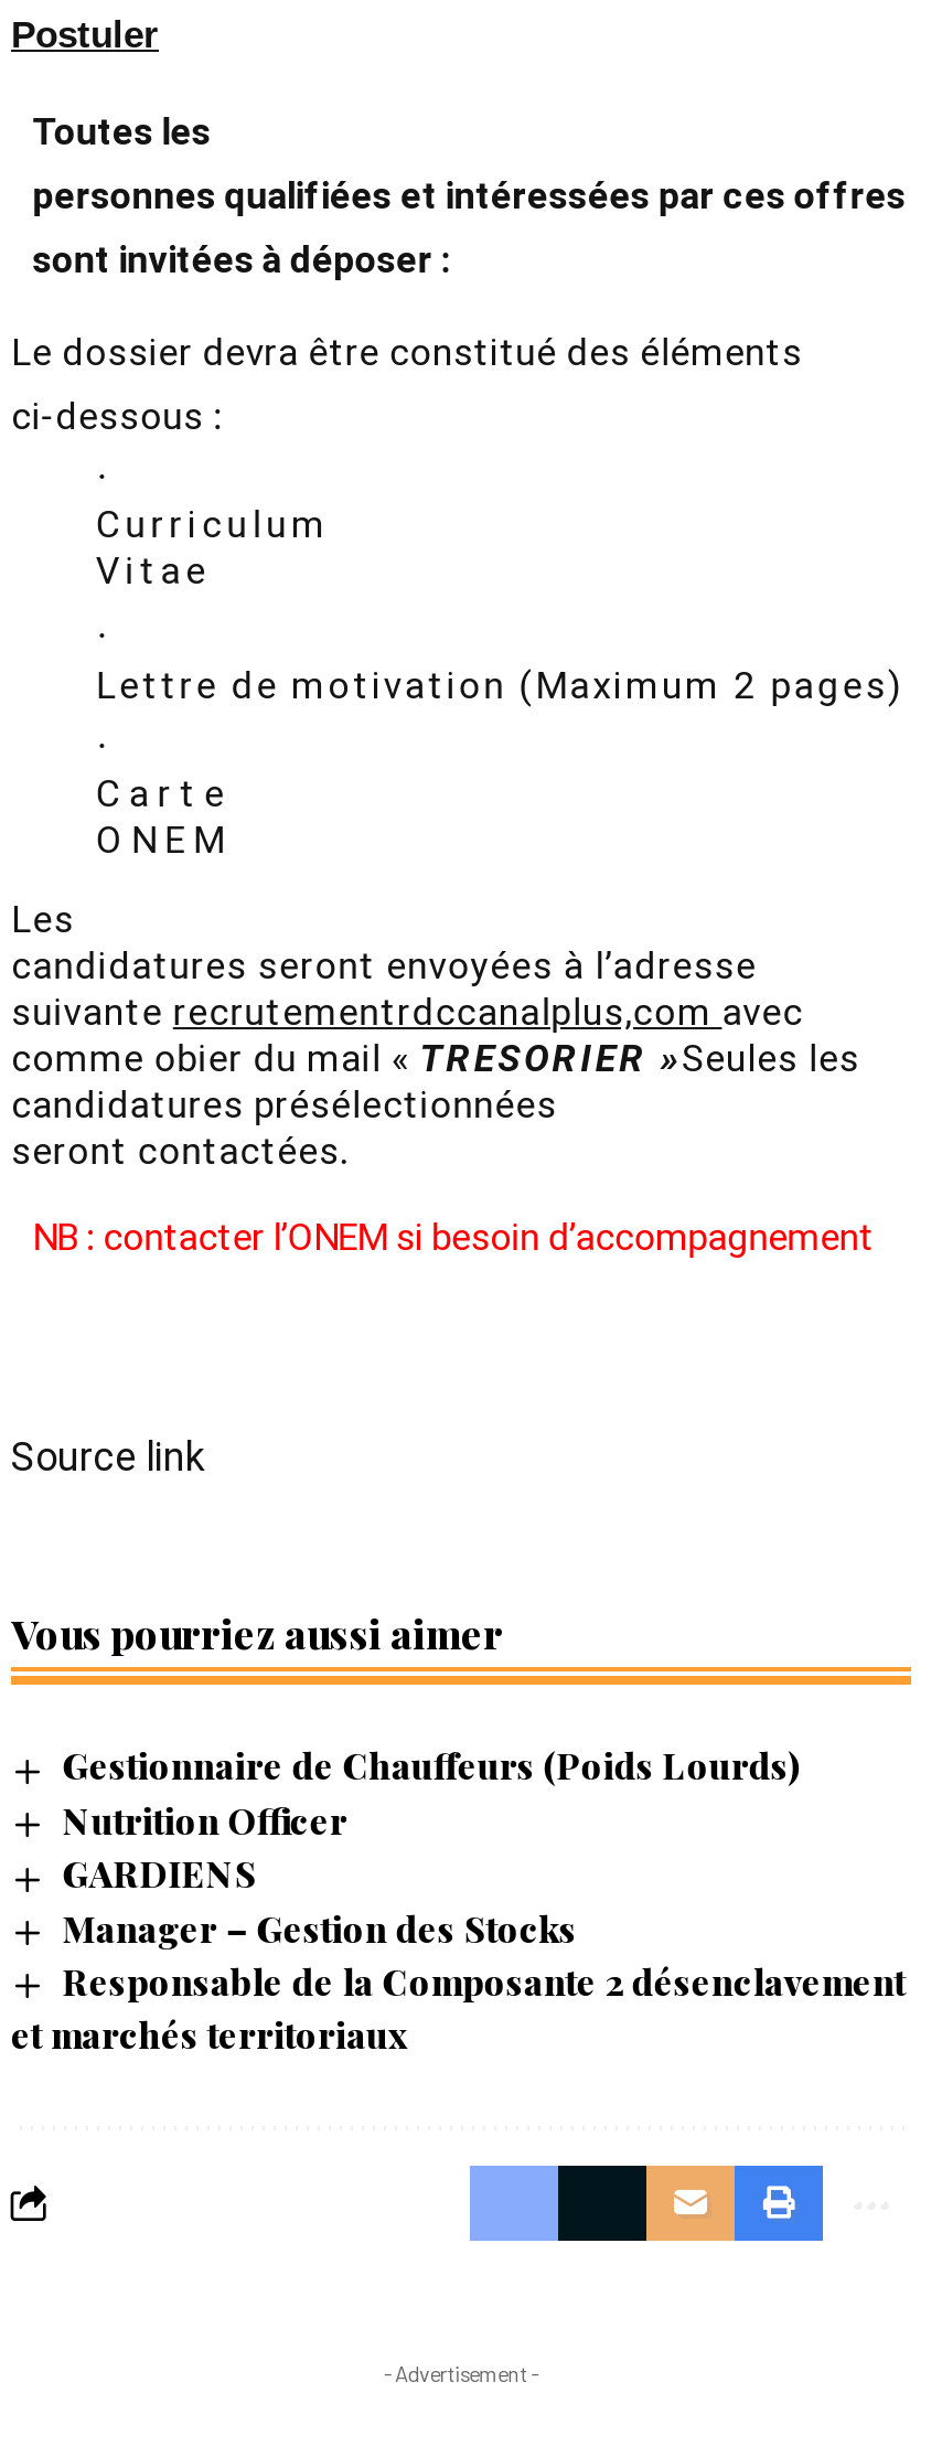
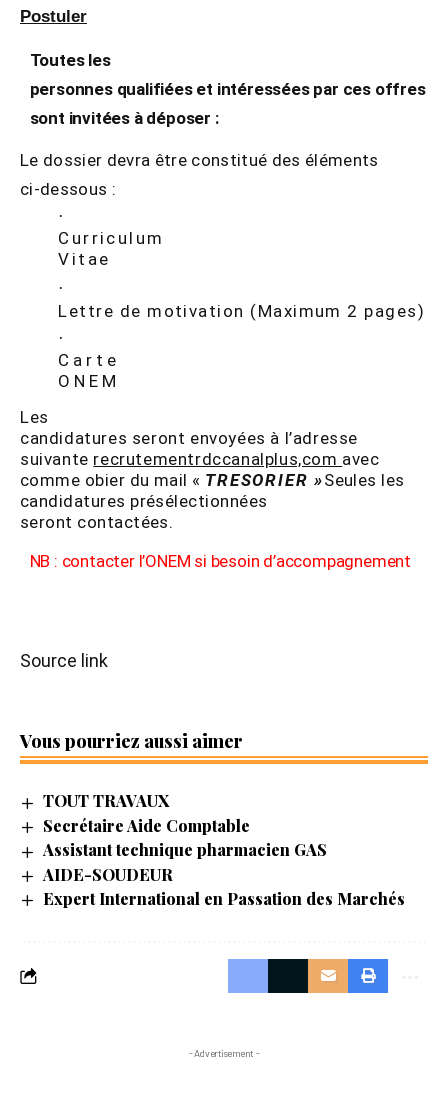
[11,1743,905,2058] Gestionnaire de Chauffeurs (Poids Lourds) | Nutrition Officer | GARDIENS | Manager – Gestion des Stocks | Responsable de la Composante 2 désenclavement | et marchés territoriaux -> [43,790,405,909] TOUT TRAVAUX | Secrétaire Aide Comptable | Assistant technique pharmacien GAS | AIDE-SOUDEUR | Expert International en Passation des Marchés

